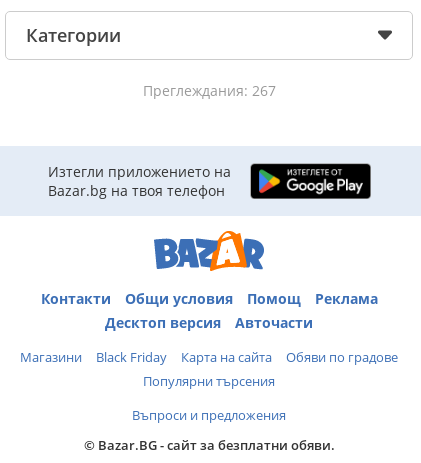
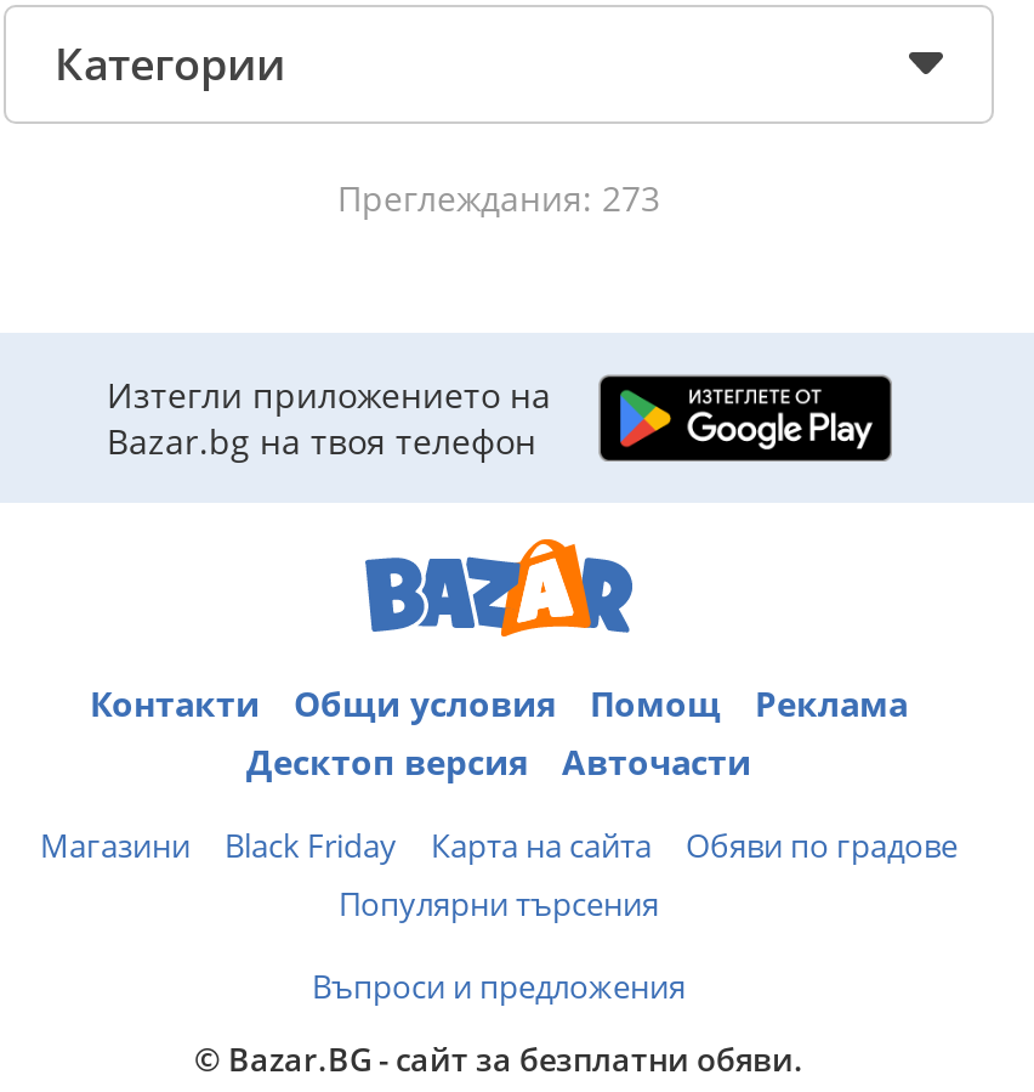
[142,81,275,100] Преглеждания: 267 -> [337,175,660,221] Преглеждания: 273

